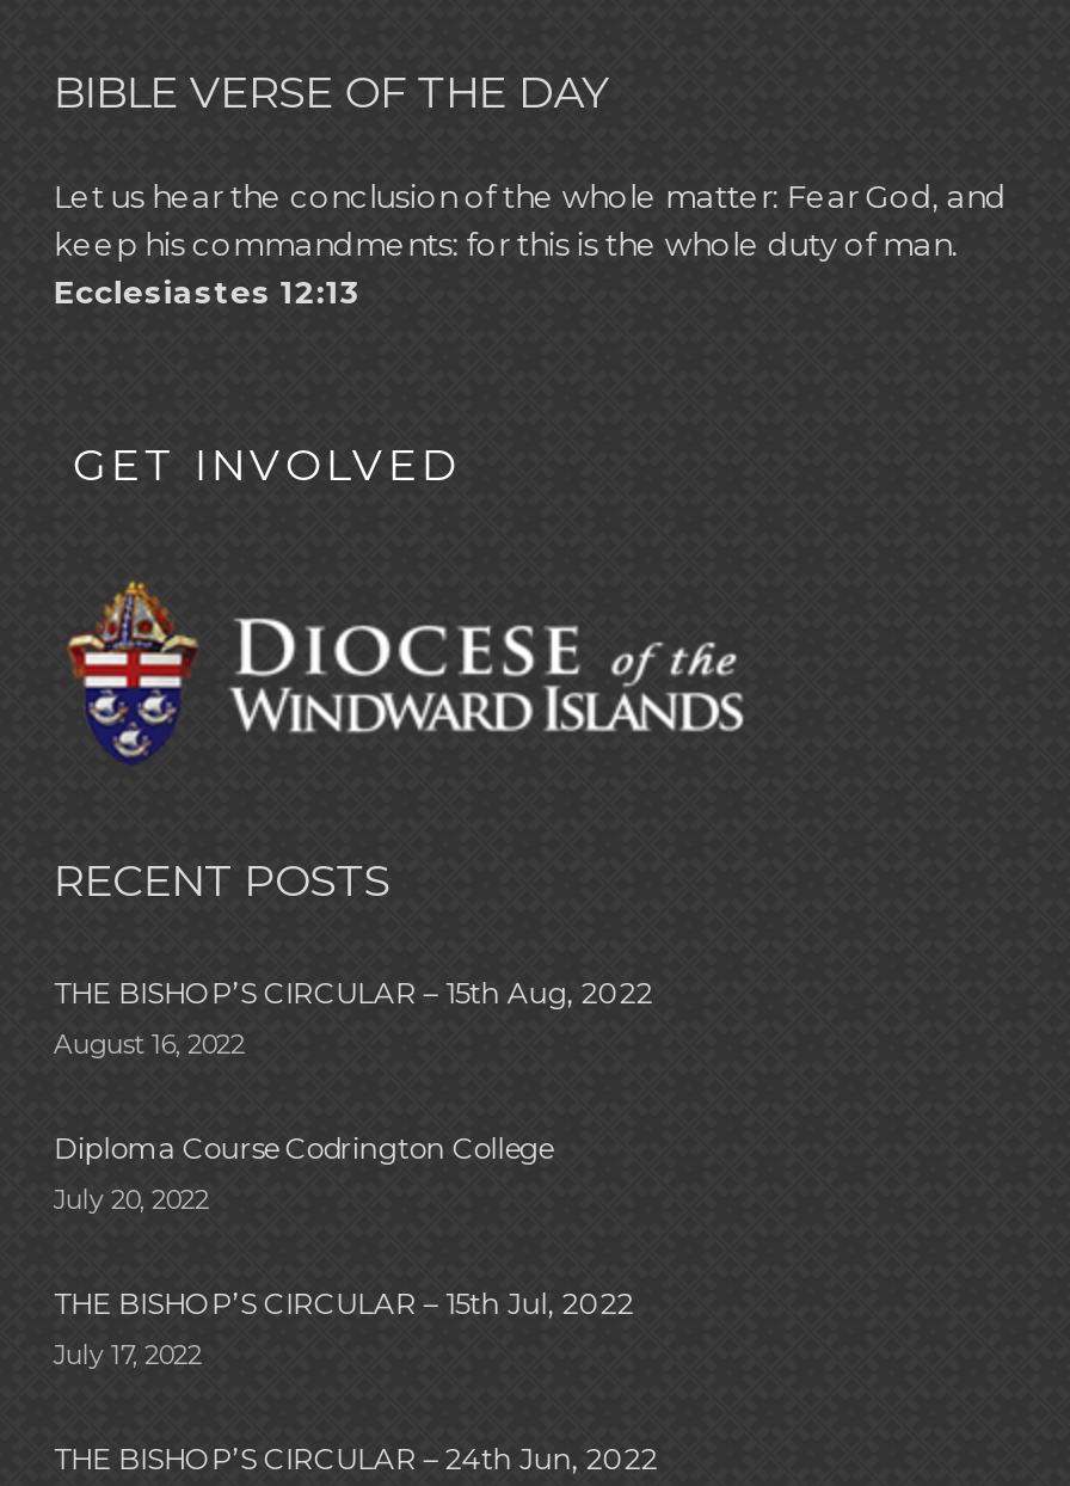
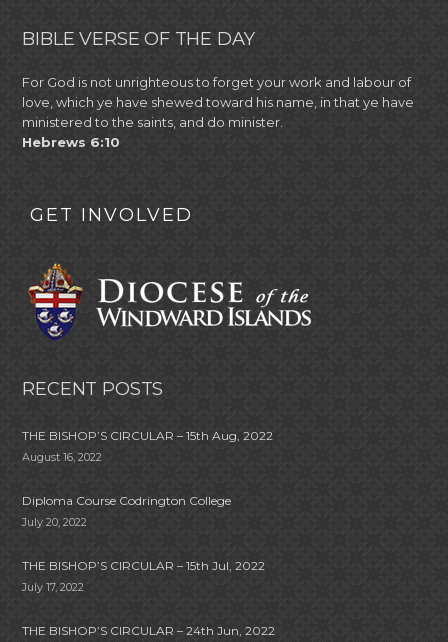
[53,176,1006,310] Let us hear the conclusion of the whole matter: Fear God, and | keep his commandments: for this is the whole duty of man. | Ecclesiastes 12:13 -> [22,74,414,150] For God is not unrighteous to forget your work and labour of | love, which ye have shewed toward his name, in that ye have | ministered to the saints, and do minister. | Hebrews 6:10

